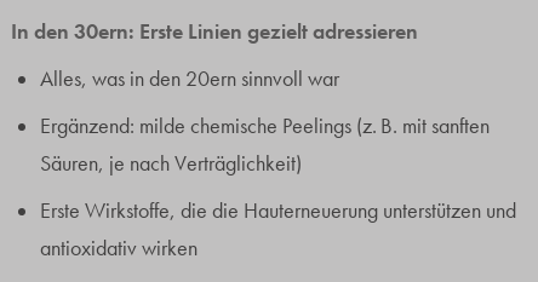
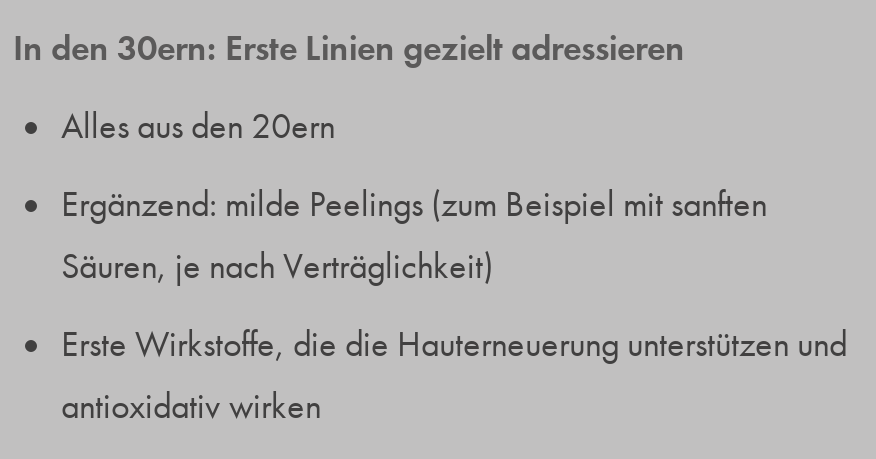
[40,65,339,92] Alles, was in den 20ern sinnvoll war -> [61,104,335,148] Alles aus den 20ern
[40,113,490,139] Ergänzend: milde chemische Peelings (z. B. mit sanften -> [61,182,767,226] Ergänzend: milde Peelings (zum Beispiel mit sanften

